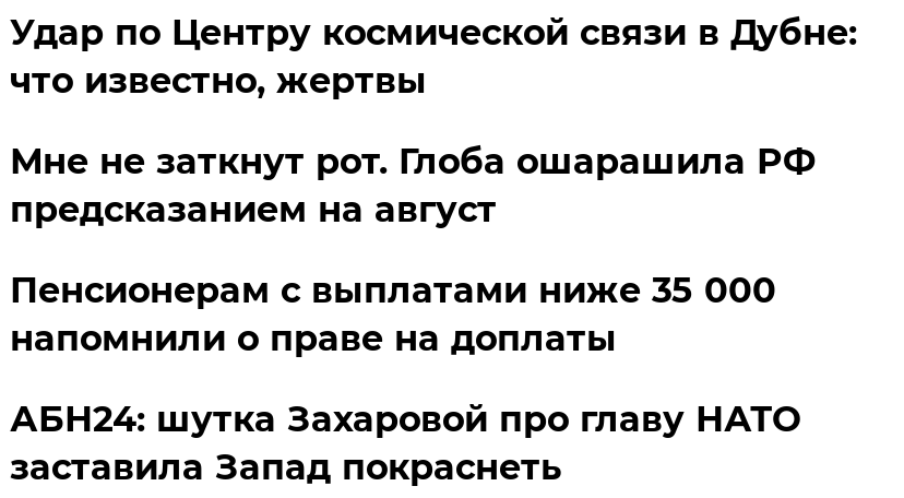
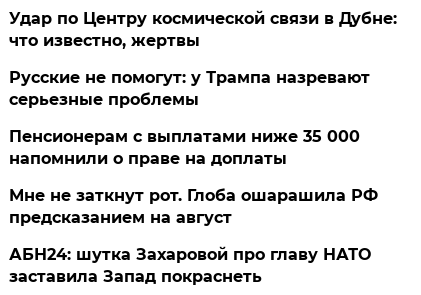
none -> [9,68,370,109] Русские не помогут: у Трампа назревают | серьезные проблемы
moved [10,141,815,230] -> [9,186,378,227]: Мне не заткнут рот. Глоба ошарашила РФ | предсказанием на август

